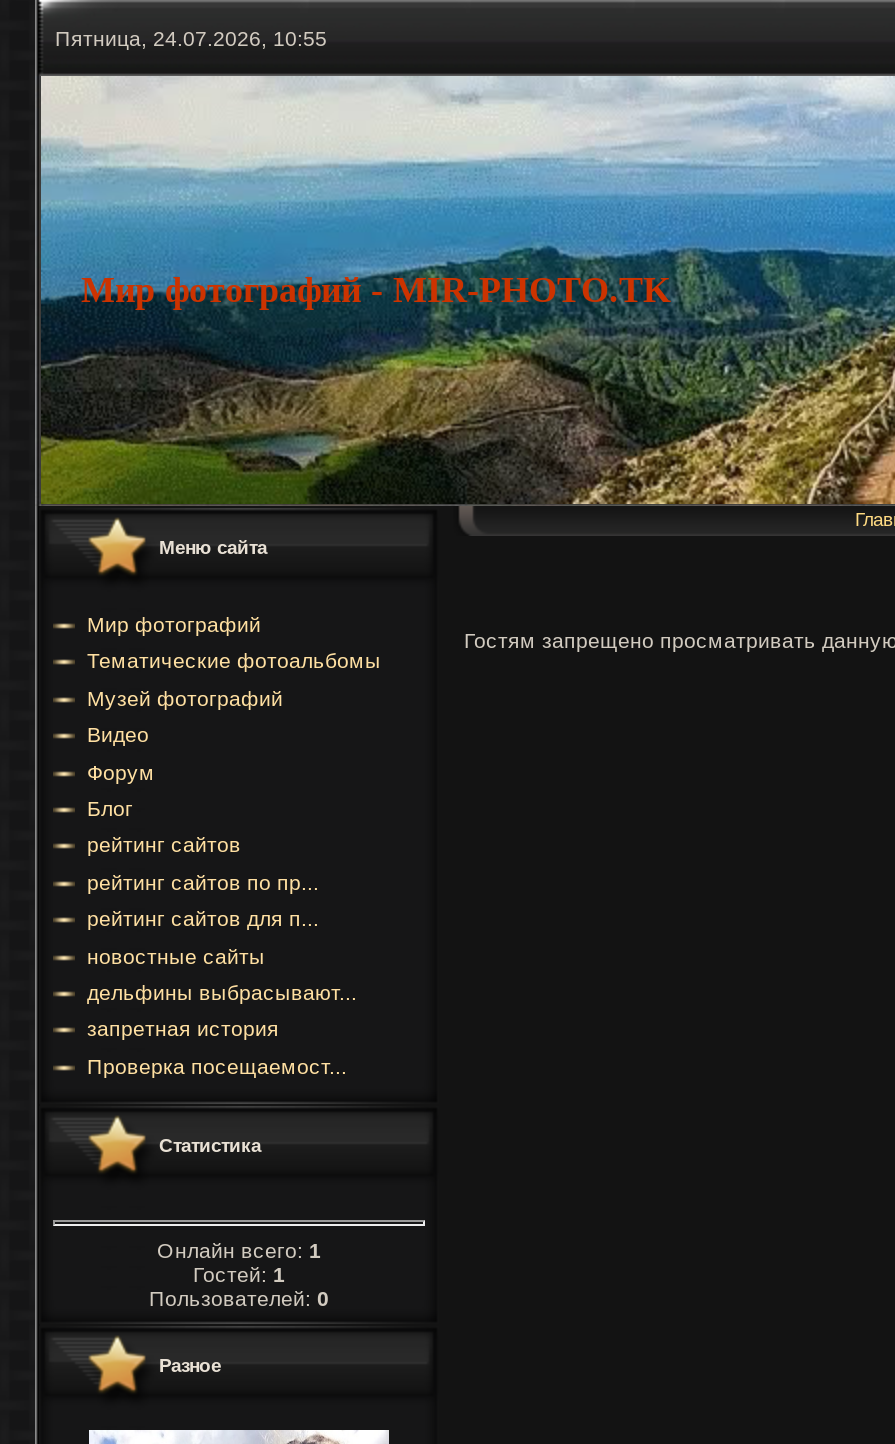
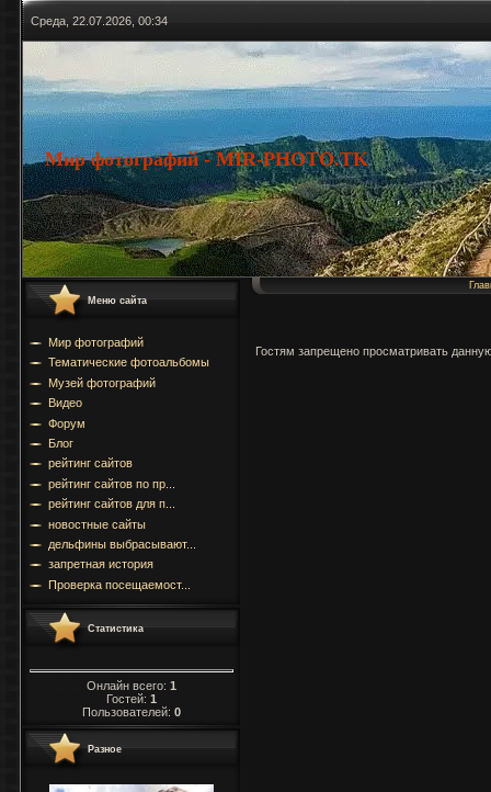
[55,26,327,50] Пятница, 24.07.2026, 10:55 -> [31,14,168,27] Среда, 22.07.2026, 00:34

